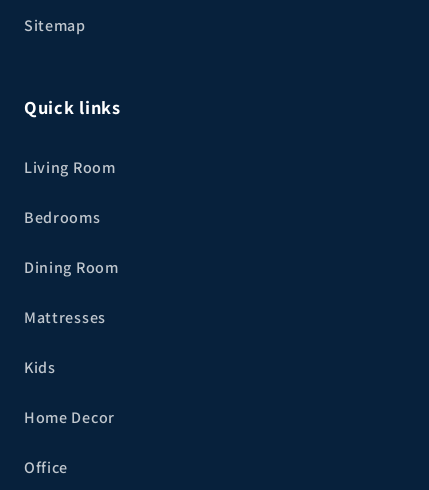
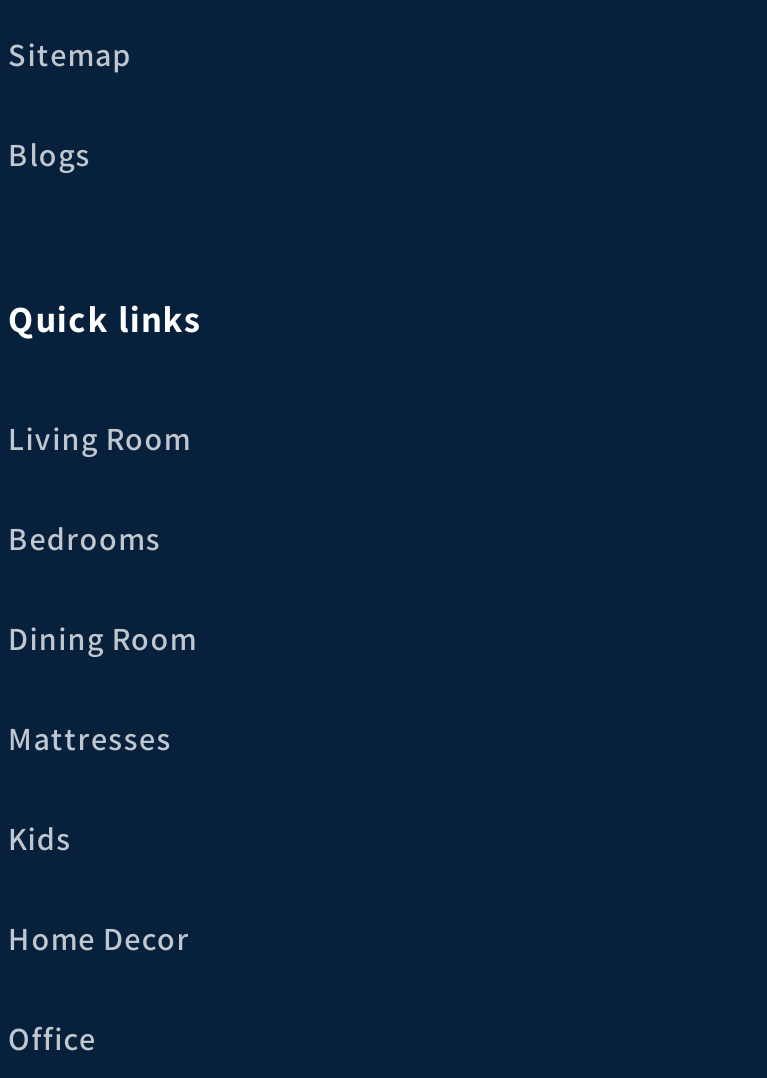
none -> [8,134,91,176] Blogs

